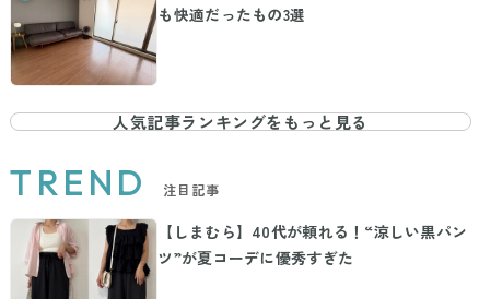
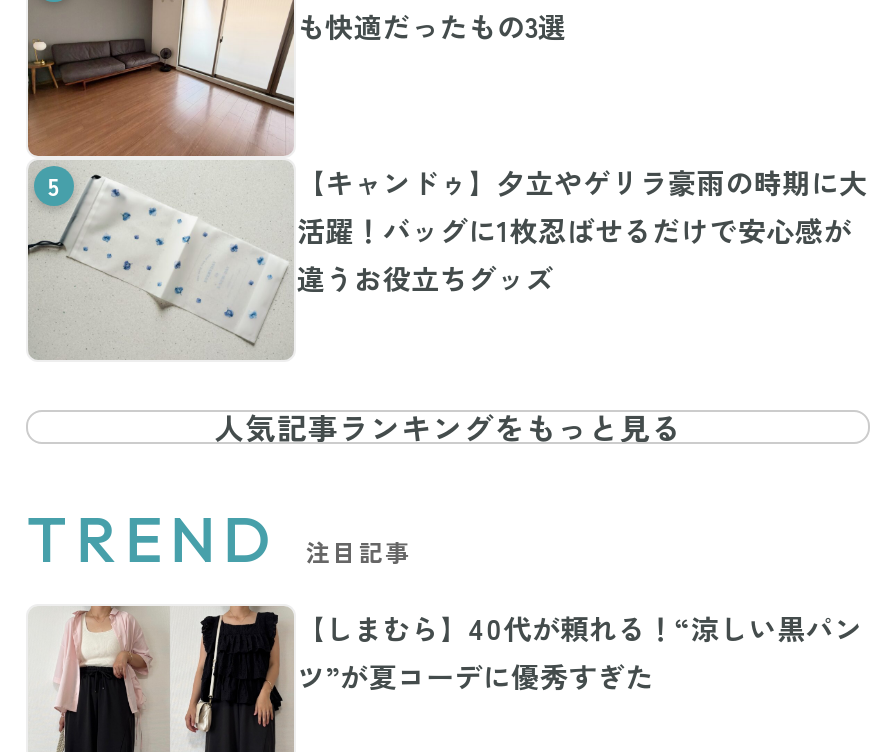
none -> [30,161,868,358] [image] | 5 | 【キャンドゥ】夕立やゲリラ豪雨の時期に大 | 活躍！バッグに1枚忍ばせるだけで安心感が | 違うお役立ちグッズ

